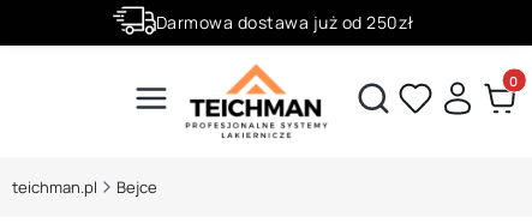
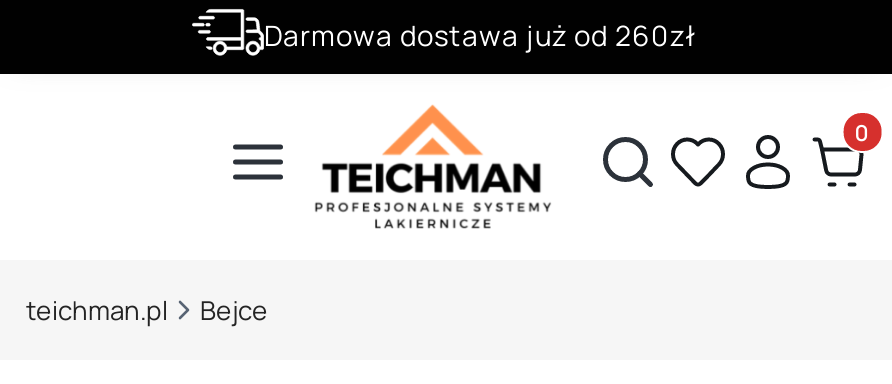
[156,11,414,34] Darmowa dostawa już od 250zł -> [264,16,696,54] Darmowa dostawa już od 260zł

